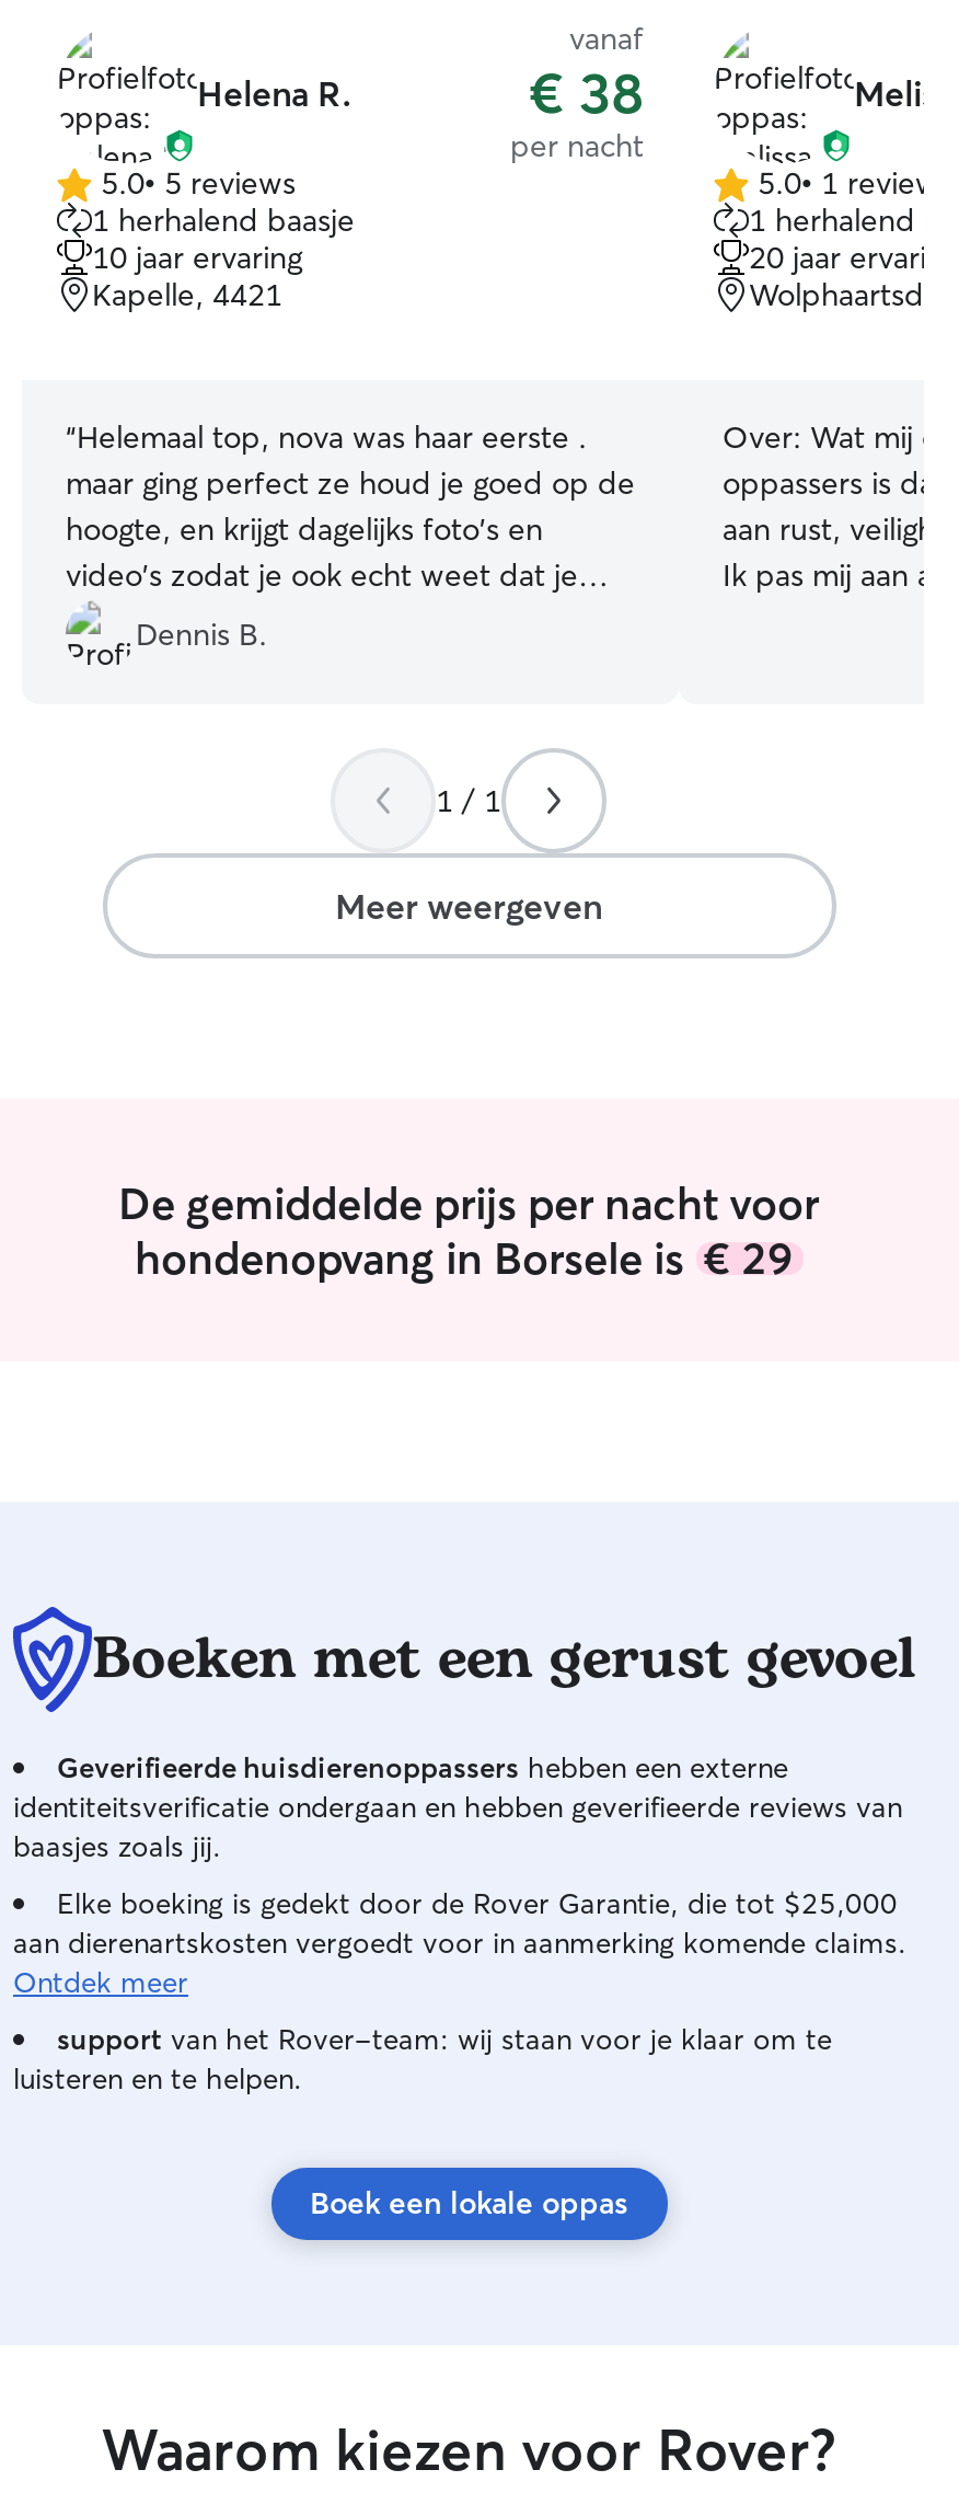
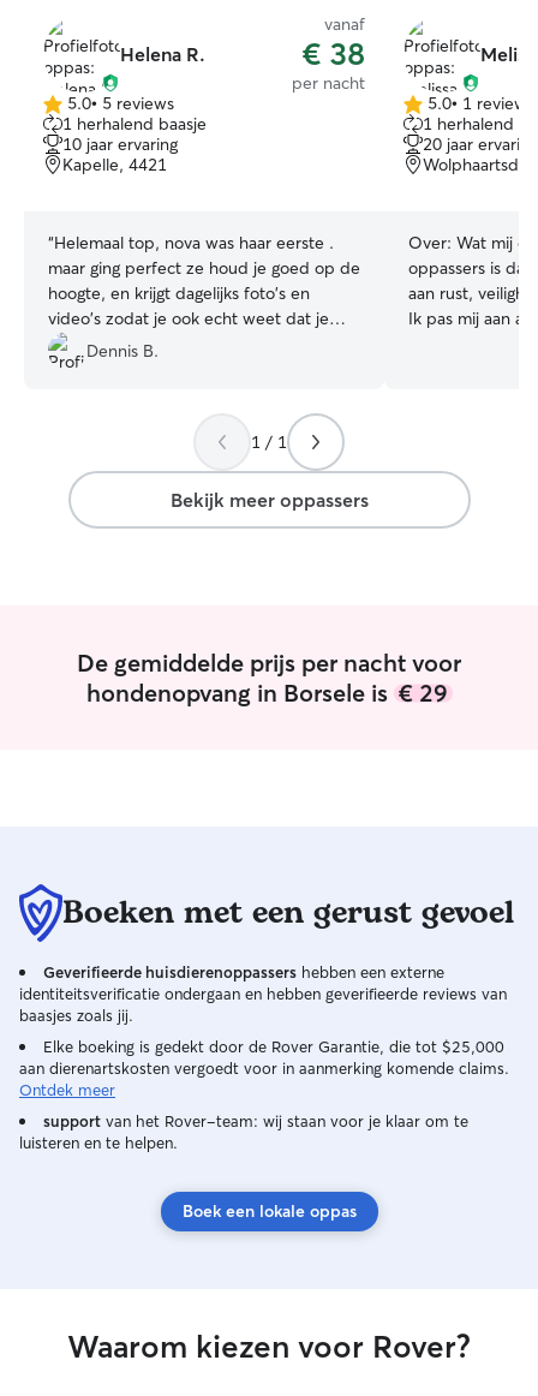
[335,884,602,928] Meer weergeven -> [170,488,368,512] Bekijk meer oppassers

